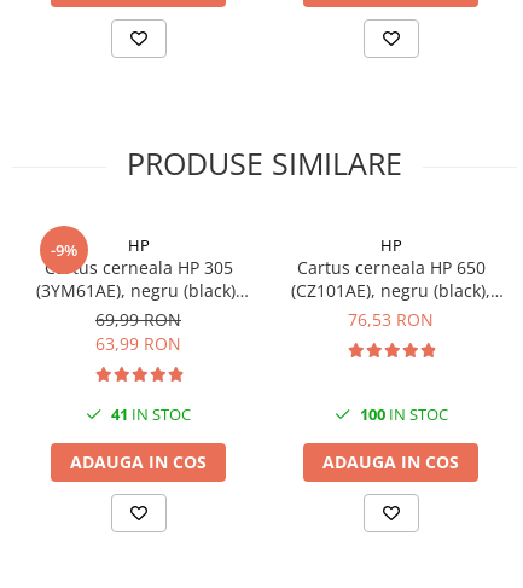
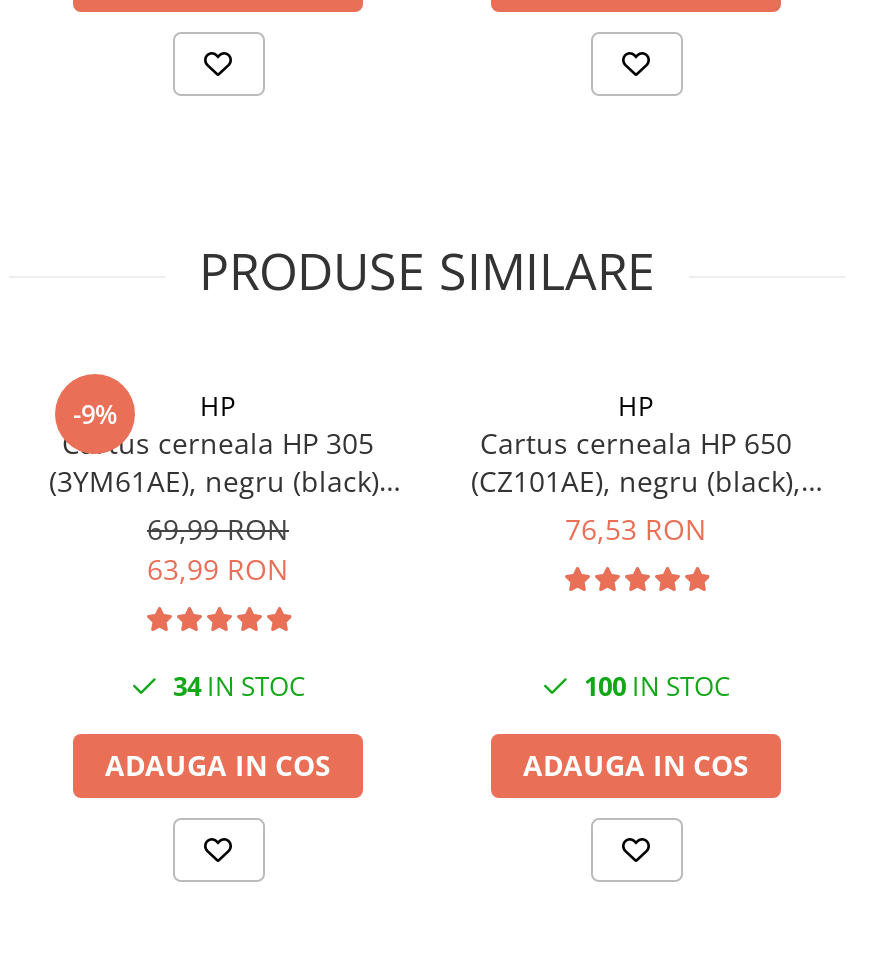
[111,403,191,425] 41 IN STOC -> [173,667,305,703] 34 IN STOC

